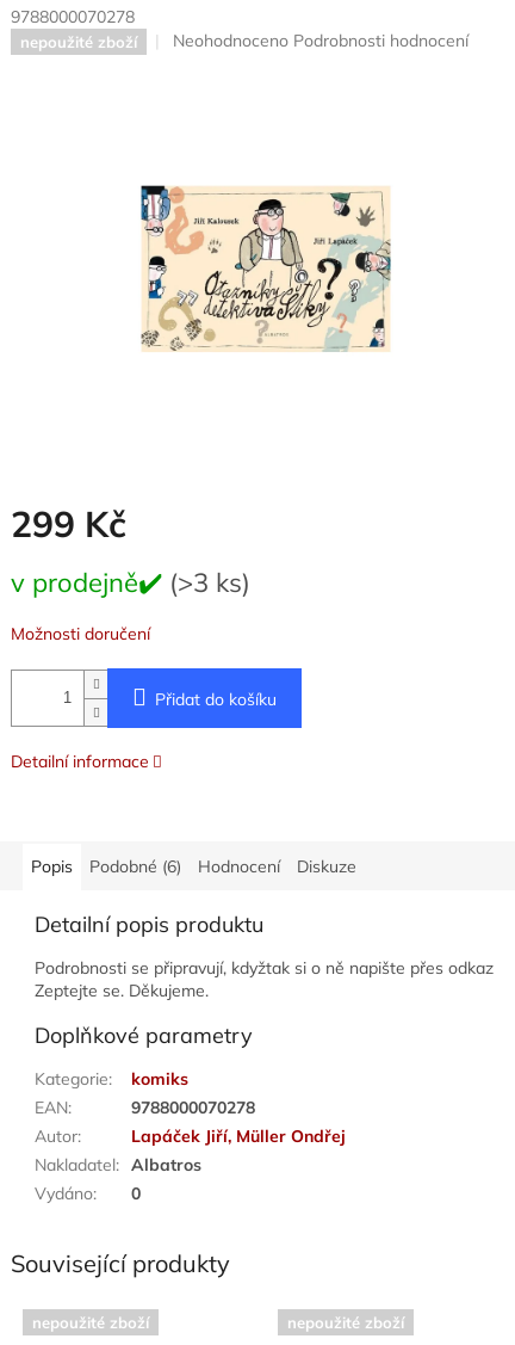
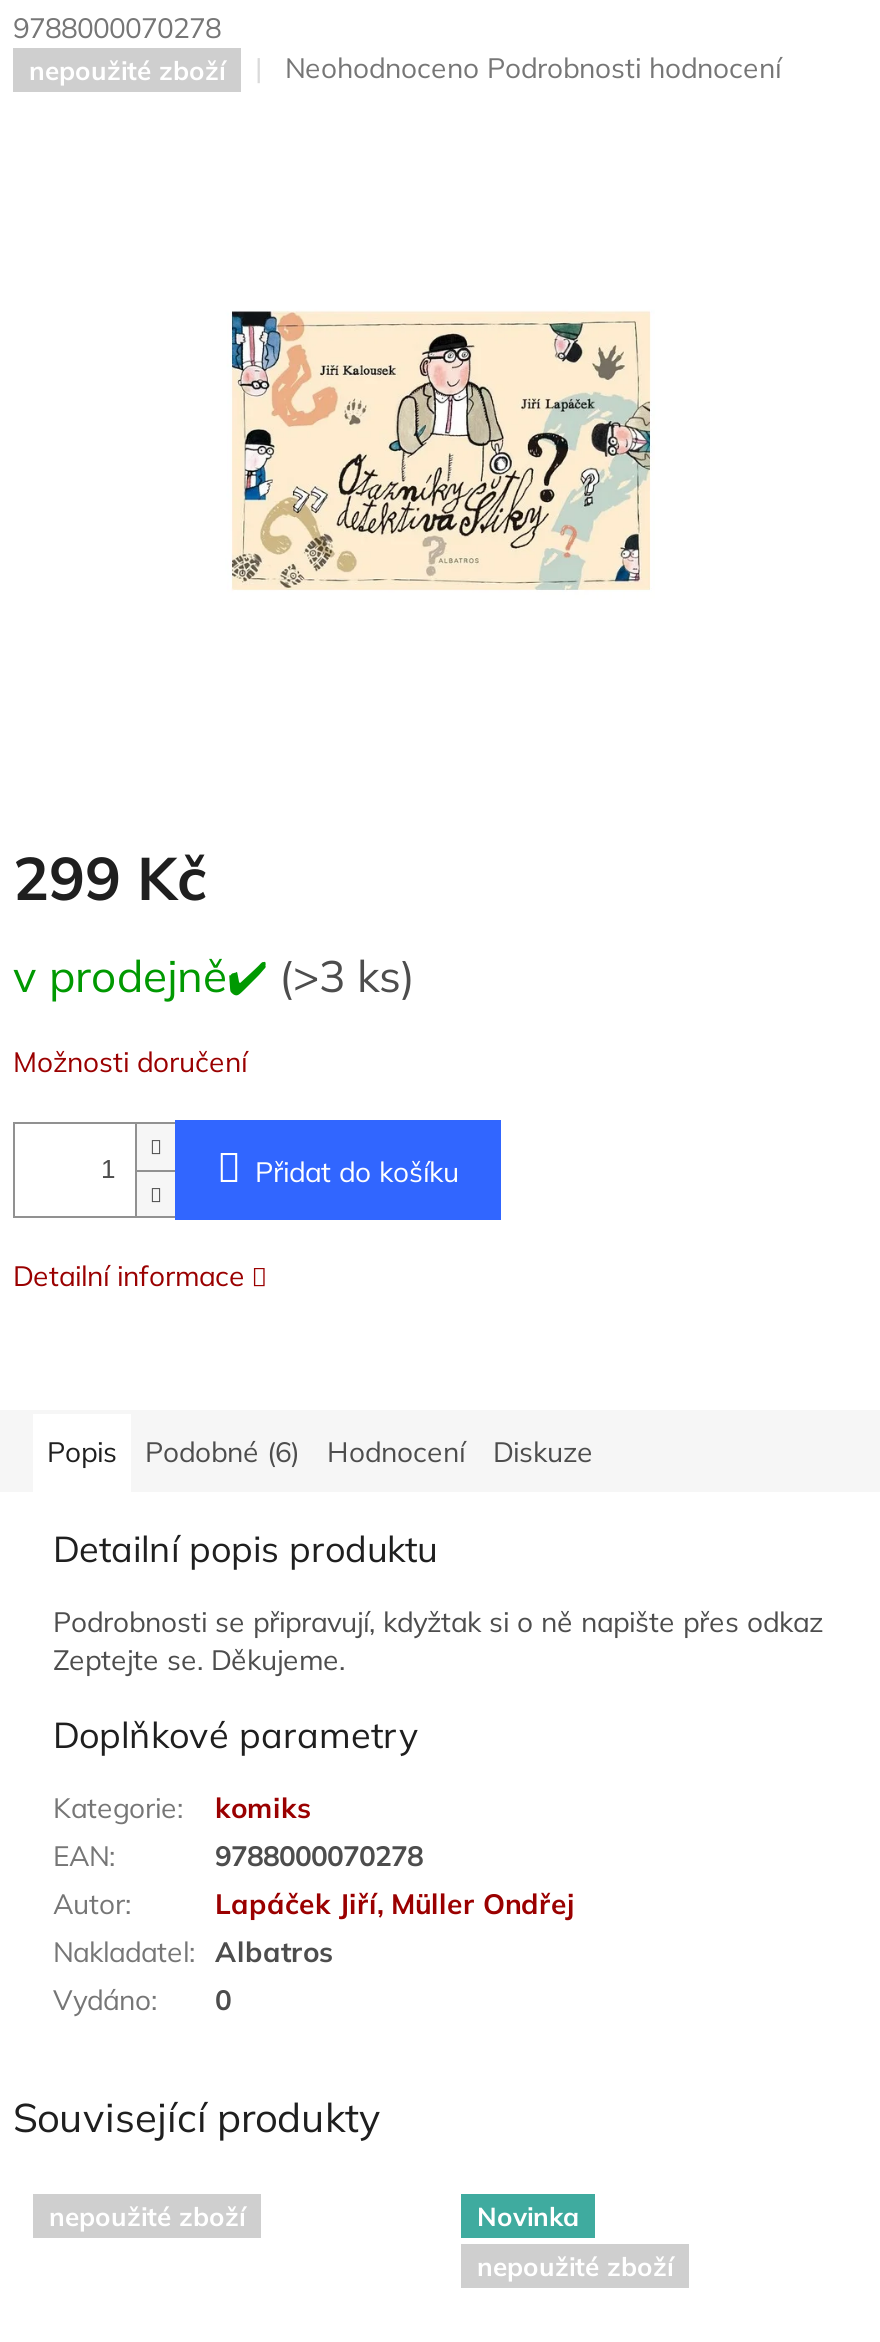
none -> [477,2199,579,2231] Novinka

